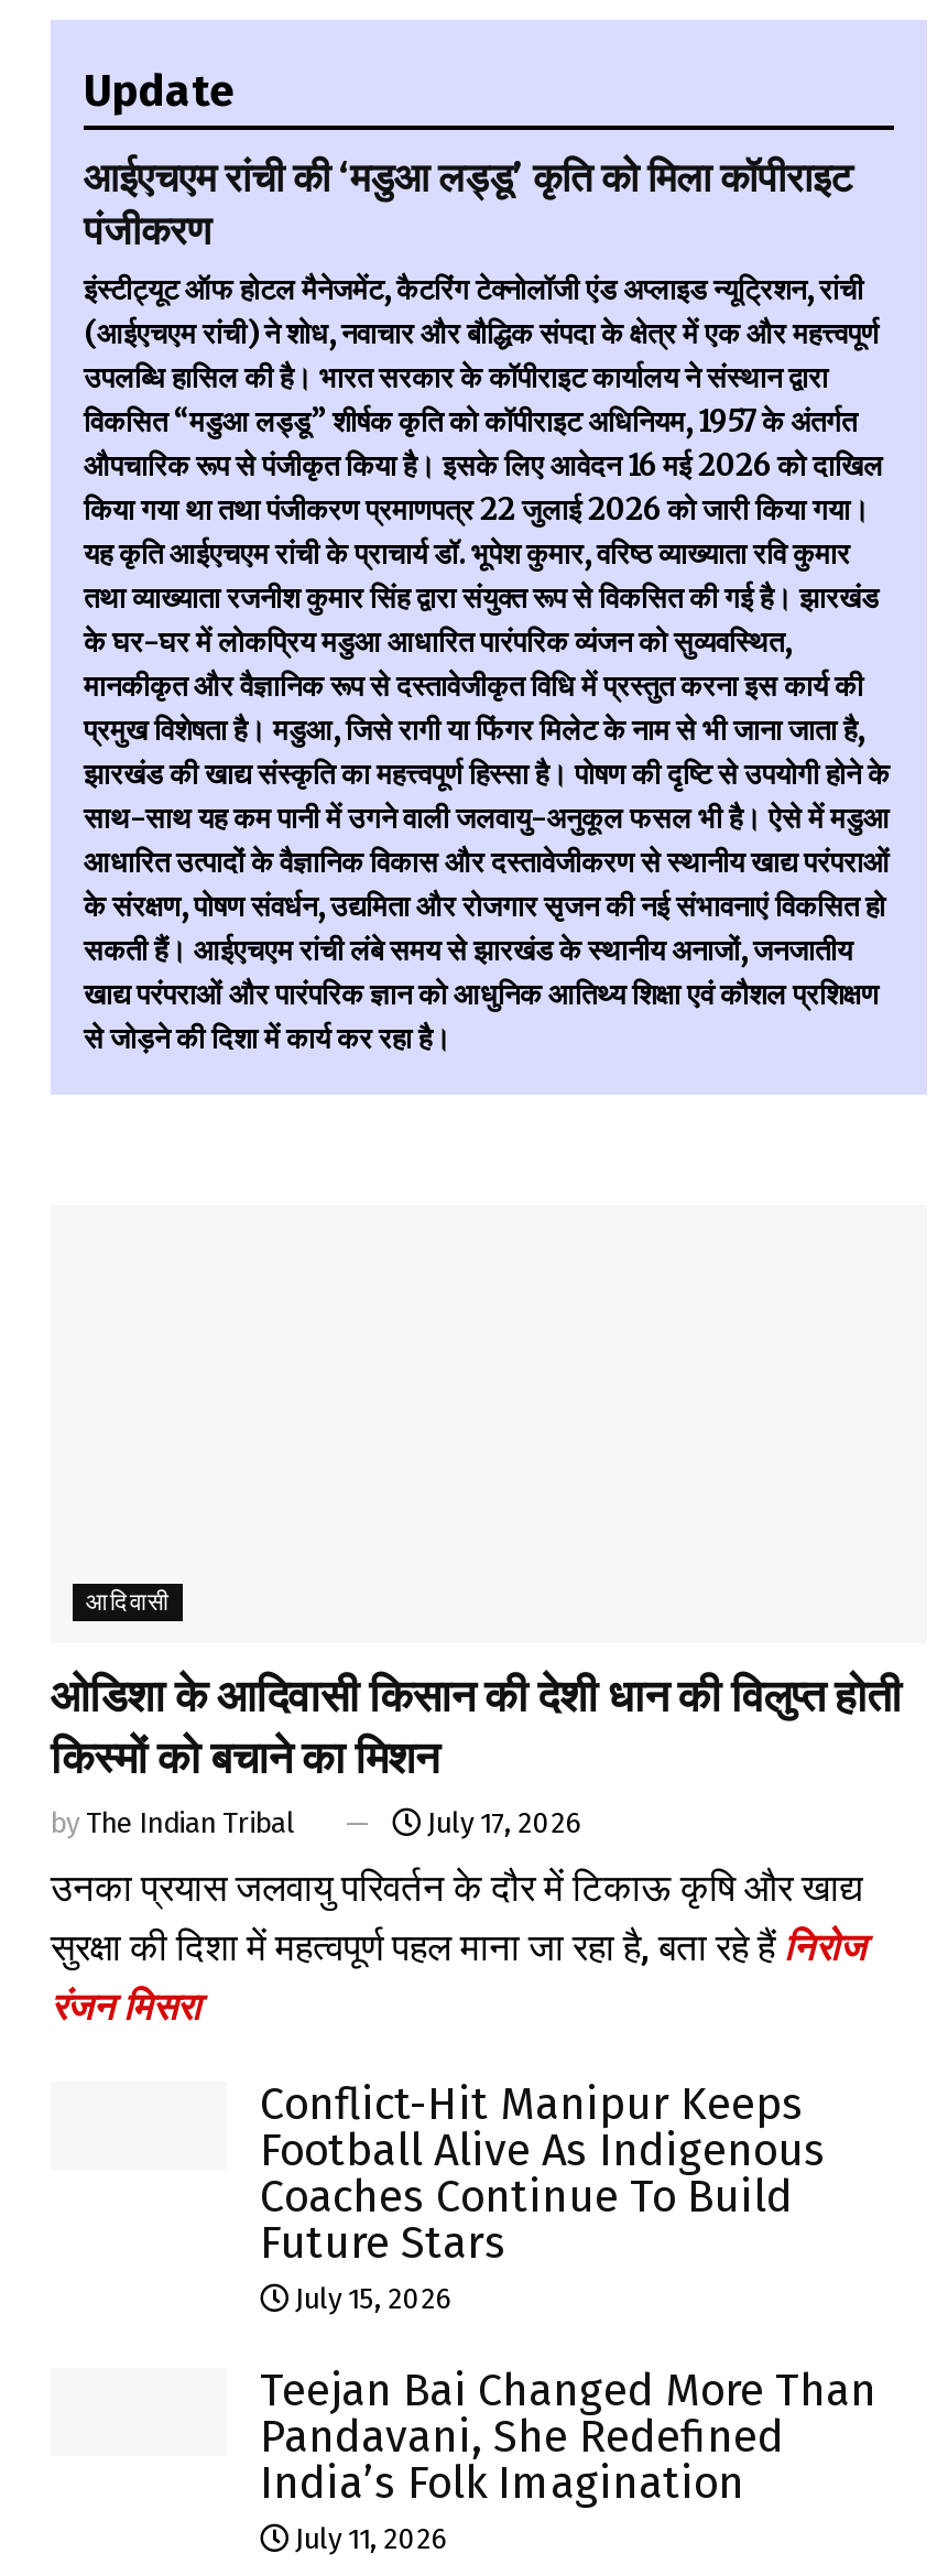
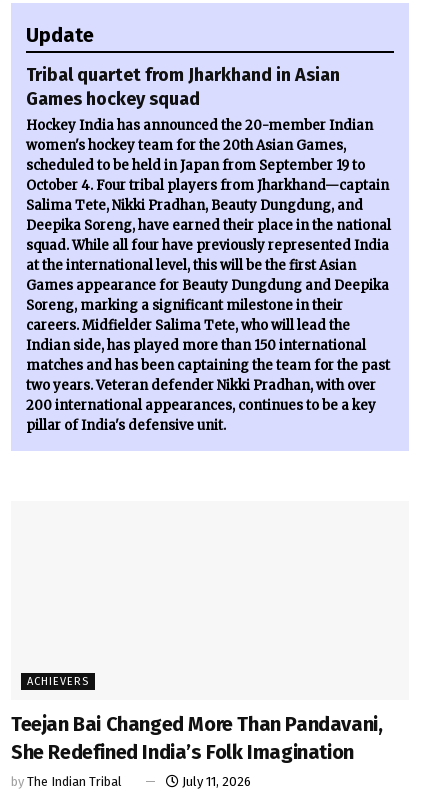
[84,154,890,1057] आईएचएम रांची की ‘मडुआ लड्डू’ कृति को मिला कॉपीराइट | पंजीकरण | इंस्टीट्यूट ऑफ होटल मैनेजमेंट, कैटरिंग टेक्नोलॉजी एंड अप्लाइड न्यूट्रिशन, रांची | (आईएचएम रांची) ने शोध, नवाचार और बौद्धिक संपदा के क्षेत्र में एक और महत्त्वपूर्ण | उपलब्धि हासिल की है। भारत सरकार के कॉपीराइट कार्यालय ने संस्थान द्वारा | विकसित “मडुआ लड्डू” शीर्षक कृति को कॉपीराइट अधिनियम, 1957 के अंतर्गत | औपचारिक रूप से पंजीकृत किया है। इसके लिए आवेदन 16 मई 2026 को दाखिल | किया गया था तथा पंजीकरण प्रमाणपत्र 22 जुलाई 2026 को जारी किया गया। | यह कृति आईएचएम रांची के प्राचार्य डॉ. भूपेश कुमार, वरिष्ठ व्याख्याता रवि कुमार | तथा व्याख्याता रजनीश कुमार सिंह द्वारा संयुक्त रूप से विकसित की गई है। झारखंड | के घर-घर में लोकप्रिय मडुआ आधारित पारंपरिक व्यंजन को सुव्यवस्थित, | मानकीकृत और वैज्ञानिक रूप से दस्तावेजीकृत विधि में प्रस्तुत करना इस कार्य की | प्रमुख विशेषता है। मडुआ, जिसे रागी या फिंगर मिलेट के नाम से भी जाना जाता है, | झारखंड की खाद्य संस्कृति का महत्त्वपूर्ण हिस्सा है। पोषण की दृष्टि से उपयोगी होने के | साथ-साथ यह कम पानी में उगने वाली जलवायु-अनुकूल फसल भी है। ऐसे में मडुआ | आधारित उत्पादों के वैज्ञानिक विकास और दस्तावेजीकरण से स्थानीय खाद्य परंपराओं | के संरक्षण, पोषण संवर्धन, उद्यमिता और रोजगार सृजन की नई संभावनाएं विकसित हो | सकती हैं। आईएचएम रांची लंबे समय से झारखंड के स्थानीय अनाजों, जनजातीय | खाद्य परंपराओं और पारंपरिक ज्ञान को आधुनिक आतिथ्य शिक्षा एवं कौशल प्रशिक्षण | से जोड़ने की दिशा में कार्य कर रहा है। -> [26,64,391,434] Tribal quartet from Jharkhand in Asian | Games hockey squad | Hockey India has announced the 20-member Indian | women's hockey team for the 20th Asian Games, | scheduled to be held in Japan from September 19 to | October 4. Four tribal players from Jharkhand—captain | Salima Tete, Nikki Pradhan, Beauty Dungdung, and | Deepika Soreng, have earned their place in the national | squad. While all four have previously represented India | at the international level, this will be the first Asian | Games appearance for Beauty Dungdung and Deepika | Soreng, marking a significant milestone in their | careers. Midfielder Salima Tete, who will lead the | Indian side, has played more than 150 international | matches and has been captaining the team for the past | two years. Veteran defender Nikki Pradhan, with over | 200 international appearances, continues to be a key | pillar of India's defensive unit.
[86,1588,170,1616] आदिवासी -> [27,675,89,688] ACHIEVERS
[51,1669,901,1784] ओडिशा के आदिवासी किसान की देशी धान की विलुप्त होती | किस्मों को बचाने का मिशन -> [11,712,382,764] Teejan Bai Changed More Than Pandavani, | She Redefined India’s Folk Imagination
[51,1806,876,2508] July 17, 2026 | उनका प्रयास जलवायु परिवर्तन के दौर में टिकाऊ कृषि और खाद्य | सुरक्षा की दिशा में महत्वपूर्ण पहल माना जा रहा है, बता रहे हैं निरोज | रंजन मिसरा | Conflict-Hit Manipur Keeps | Football Alive As Indigenous | Coaches Continue To Build | Future Stars | July 15, 2026 | Teejan Bai Changed More Than | Pandavani, She Redefined | India’s Folk Imagination -> none

